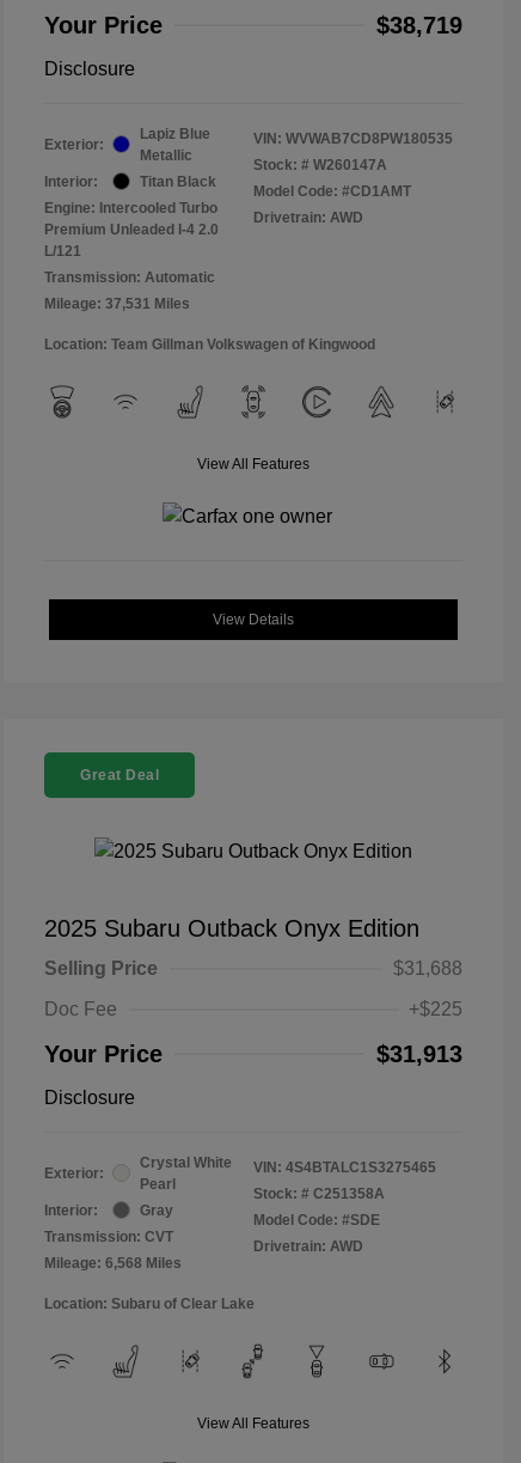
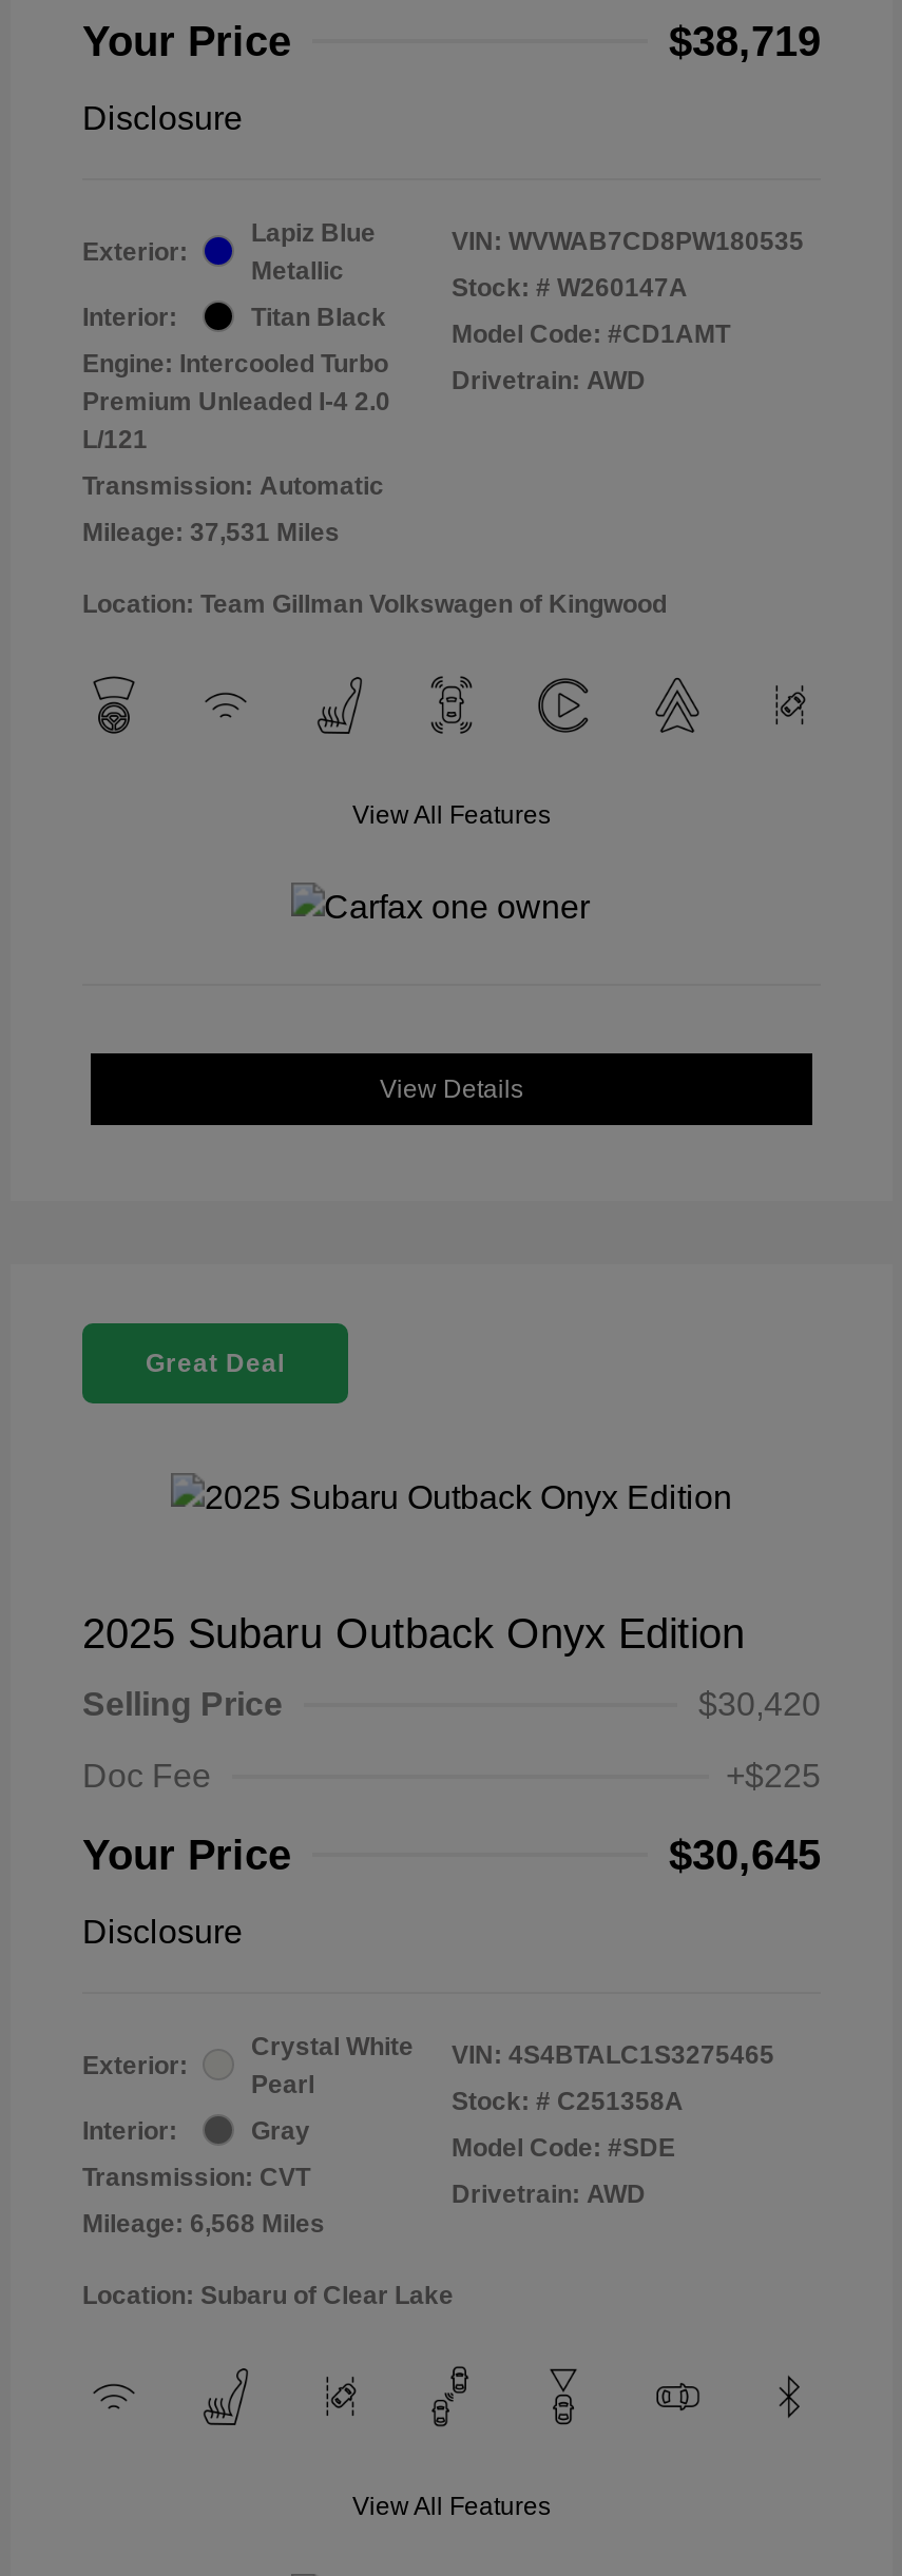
[393,958,462,978] $31,688 -> [698,1685,821,1721] $30,420
[376,1040,462,1067] $31,913 -> [669,1831,821,1877] $30,645

